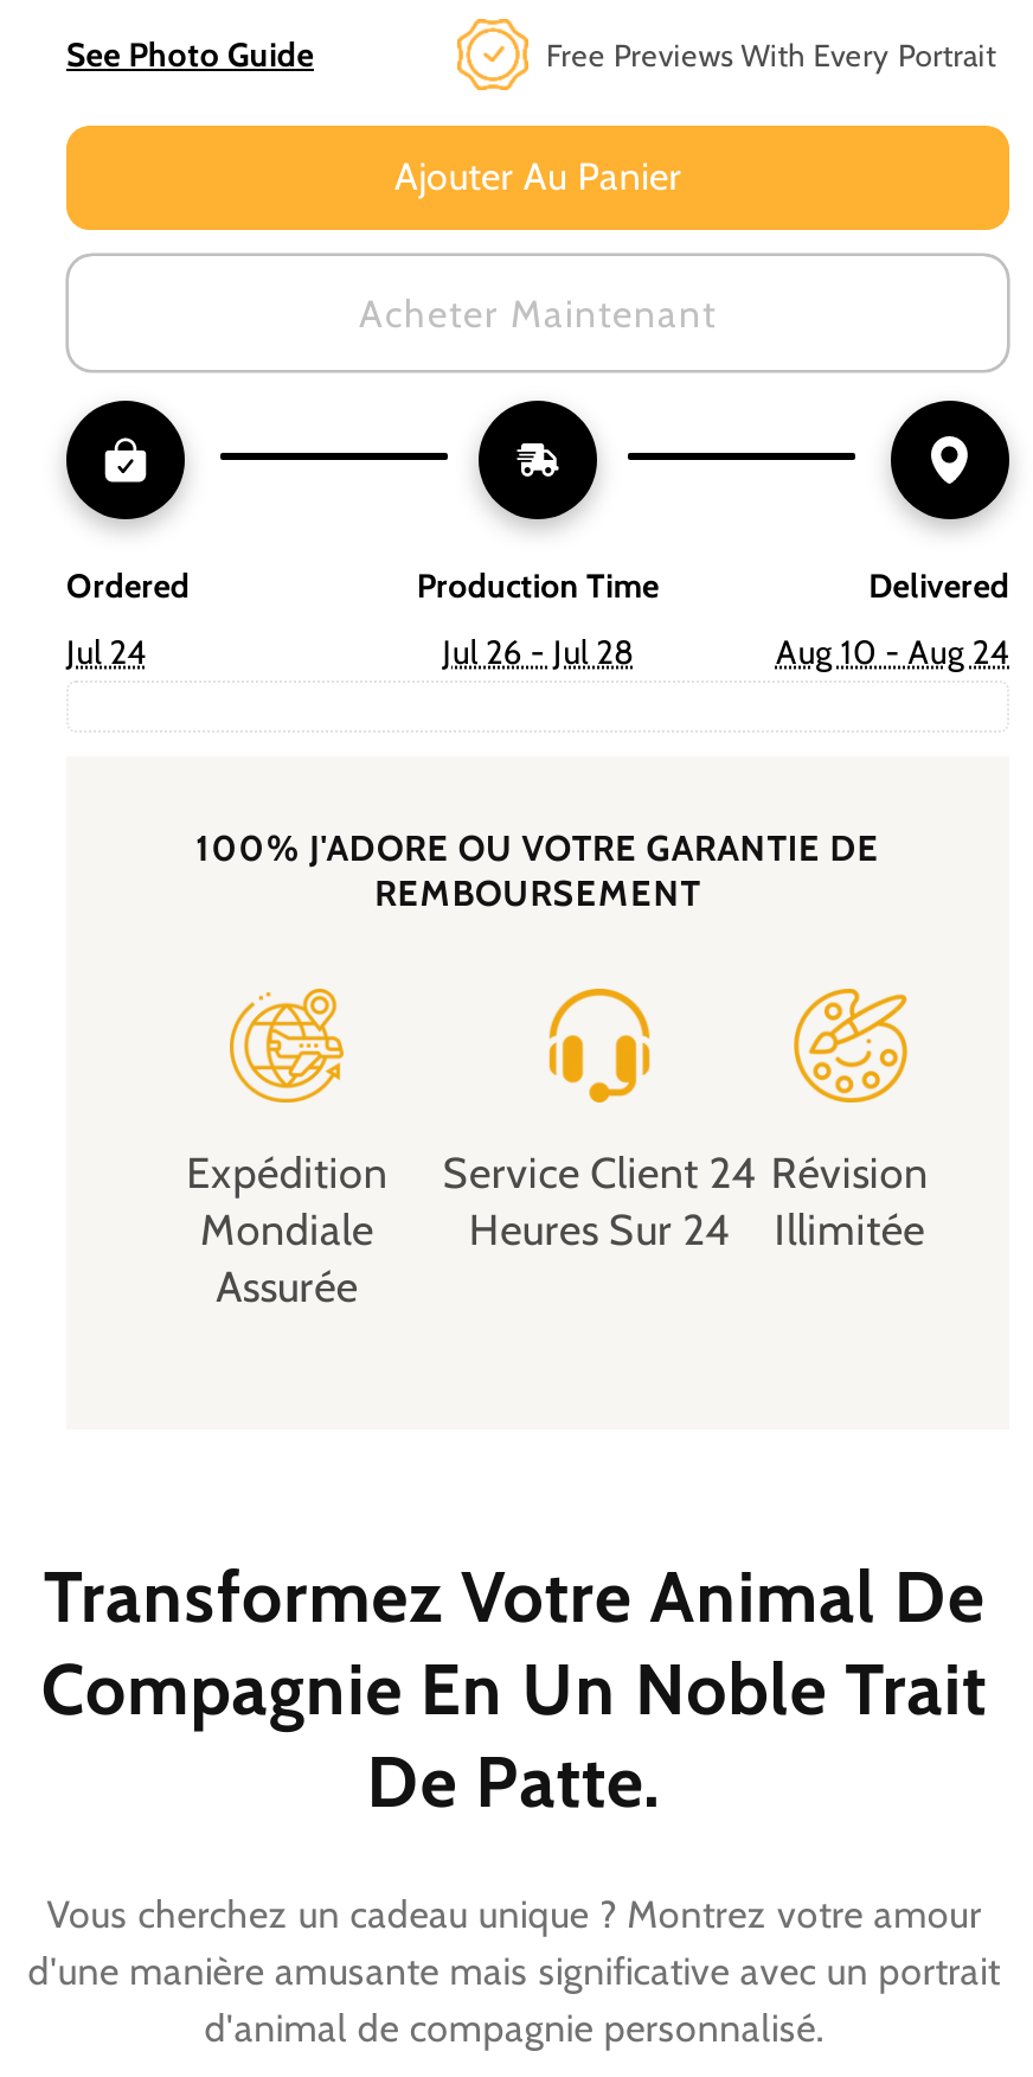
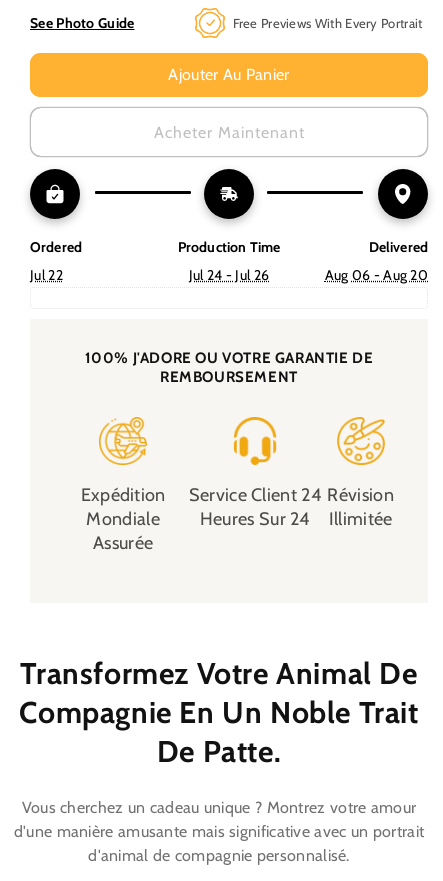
[66,632,146,674] Jul 24 -> [30,266,63,284] Jul 22
[443,632,633,674] Jul 26 - Jul 28 -> [189,266,269,284] Jul 24 - Jul 26
[776,632,1009,674] Aug 10 - Aug 24 -> [324,266,428,284] Aug 06 - Aug 20

